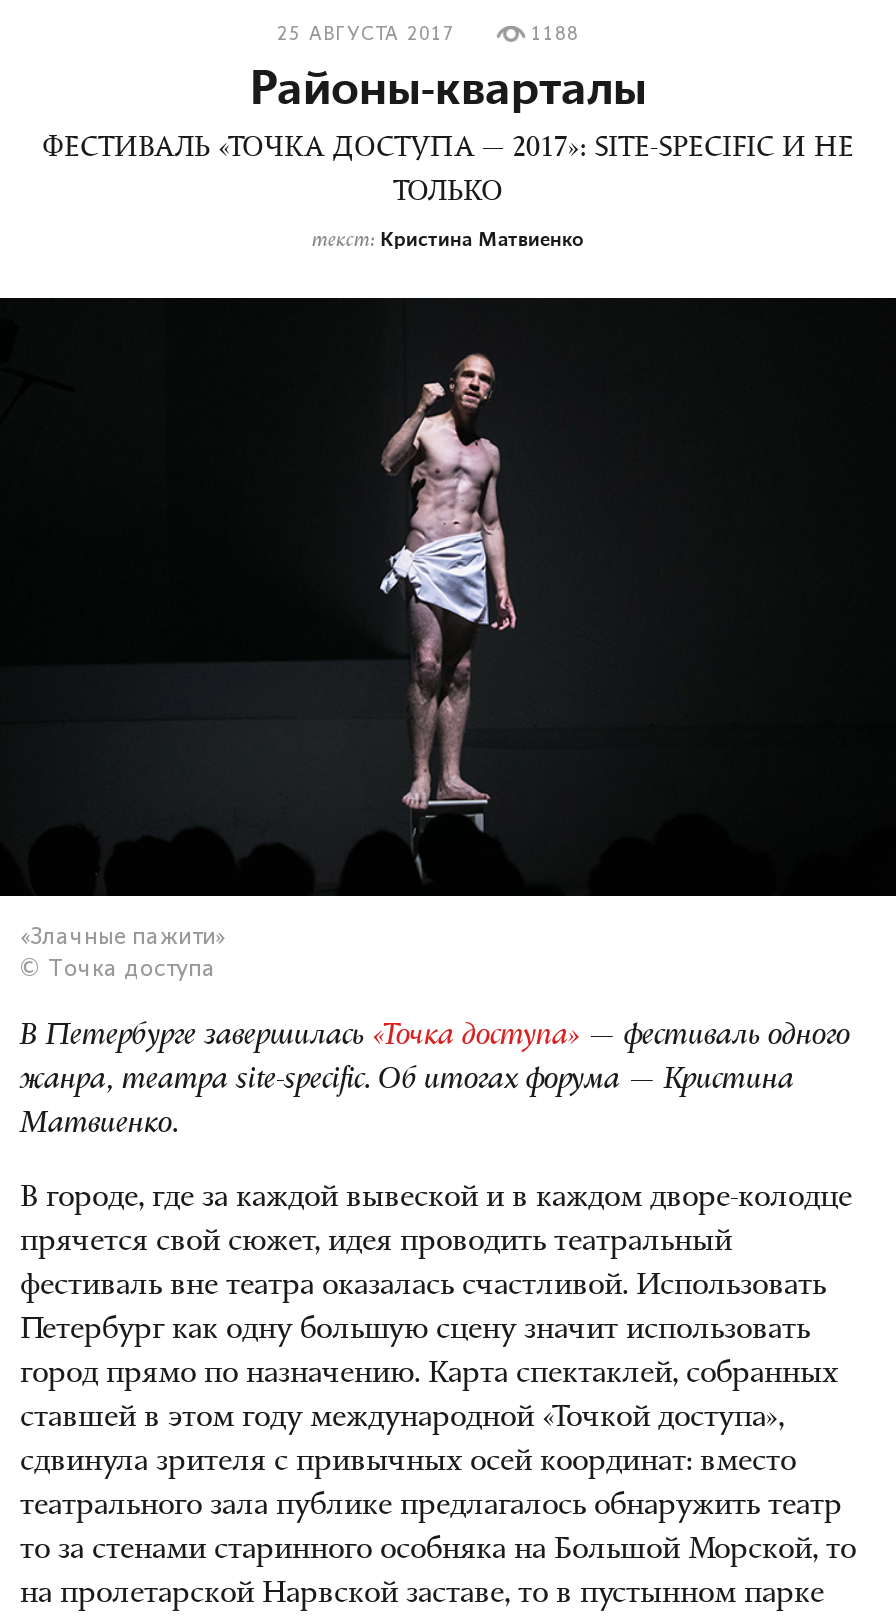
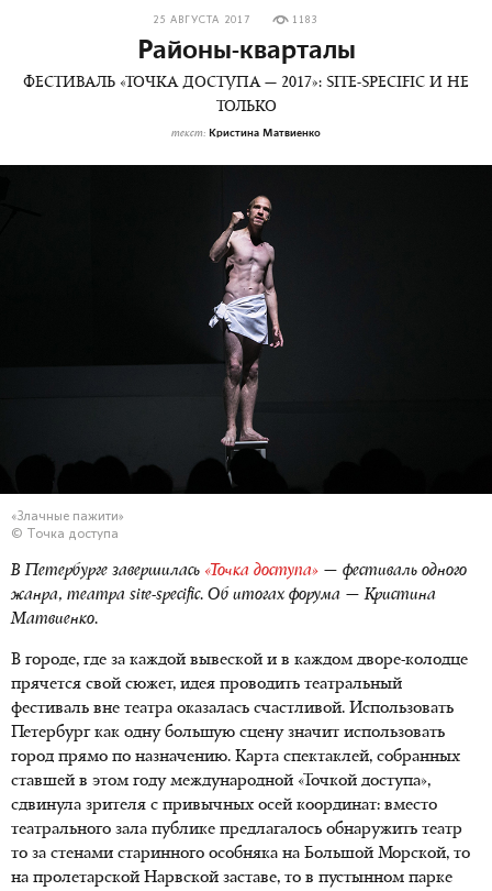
[531,24,579,46] 1188 -> [292,14,318,26] 1183

